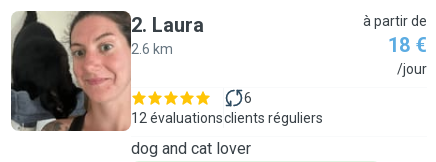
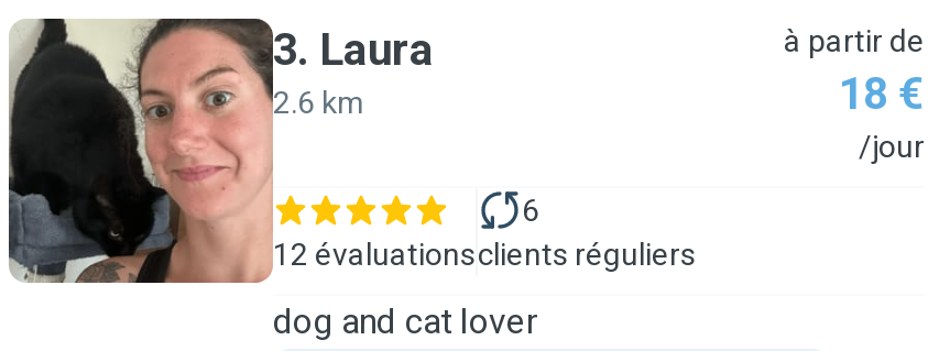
[131,13,204,37] 2. Laura -> [273,23,434,76] 3. Laura

